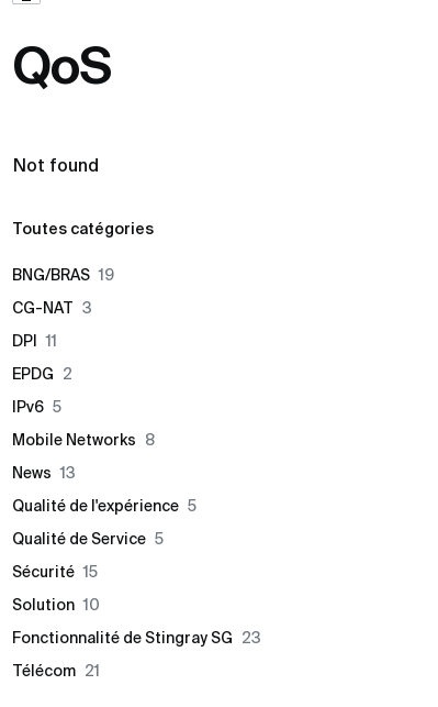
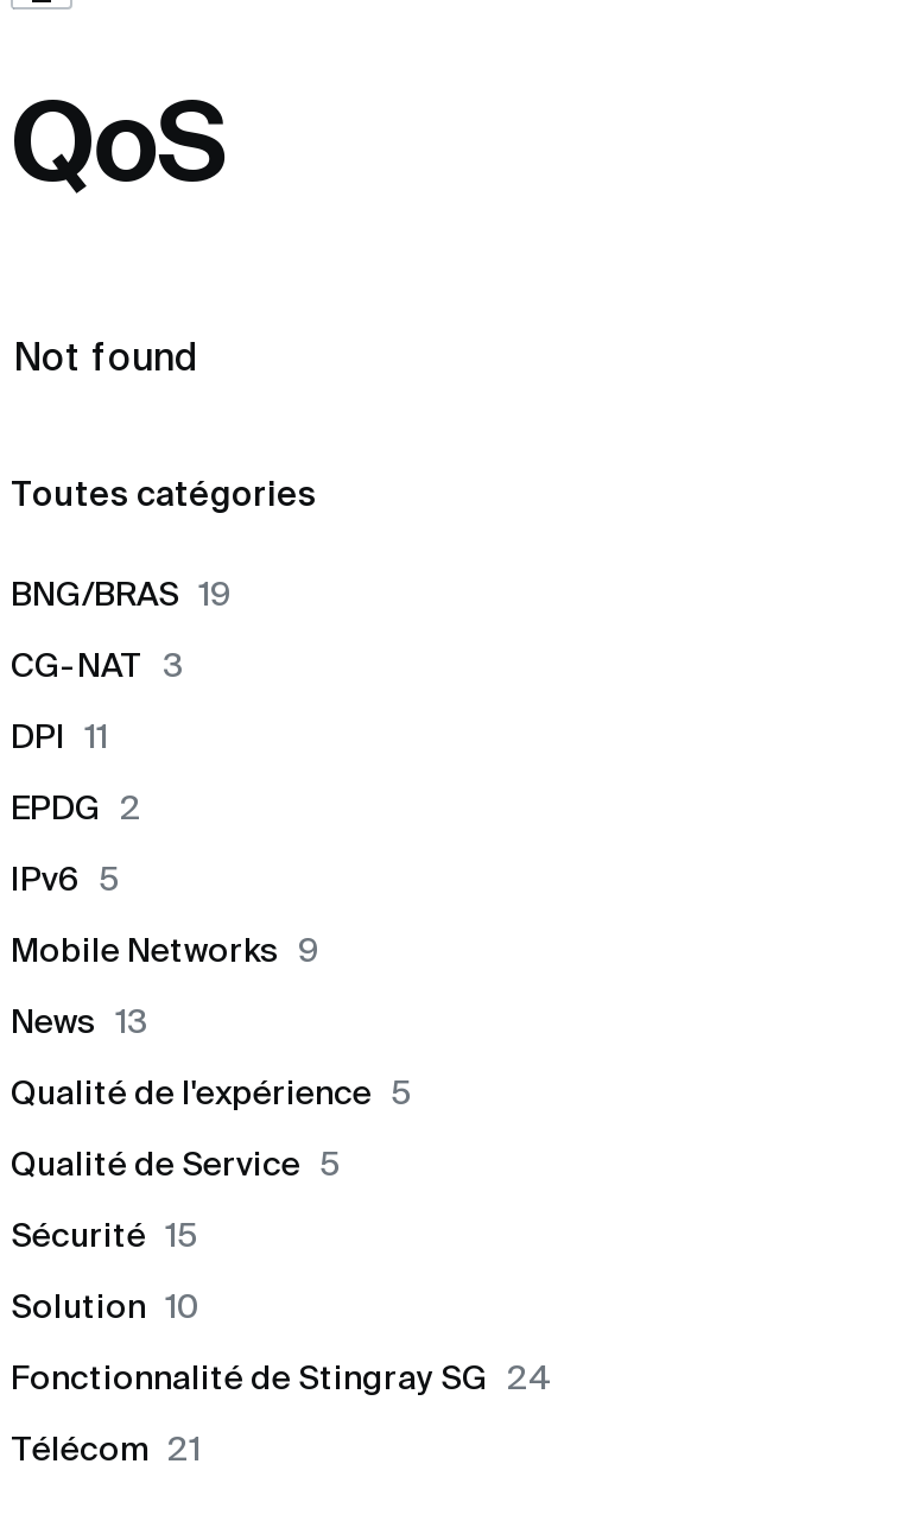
[12,431,155,449] Mobile Networks 8 -> [11,931,319,969] Mobile Networks 9
[12,629,261,647] Fonctionnalité de Stingray SG 23 -> [11,1358,552,1396] Fonctionnalité de Stingray SG 24

